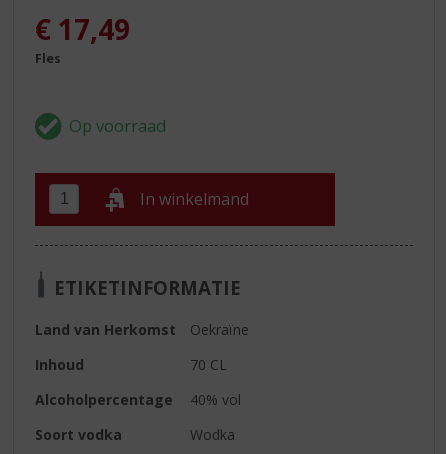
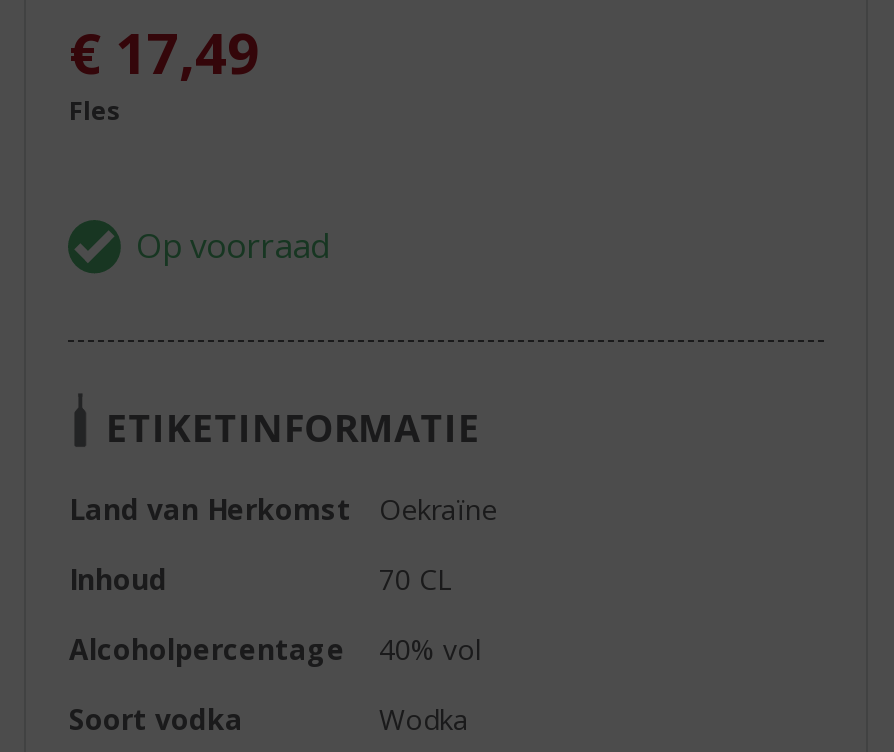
[140,188,249,210] In winkelmand -> none

